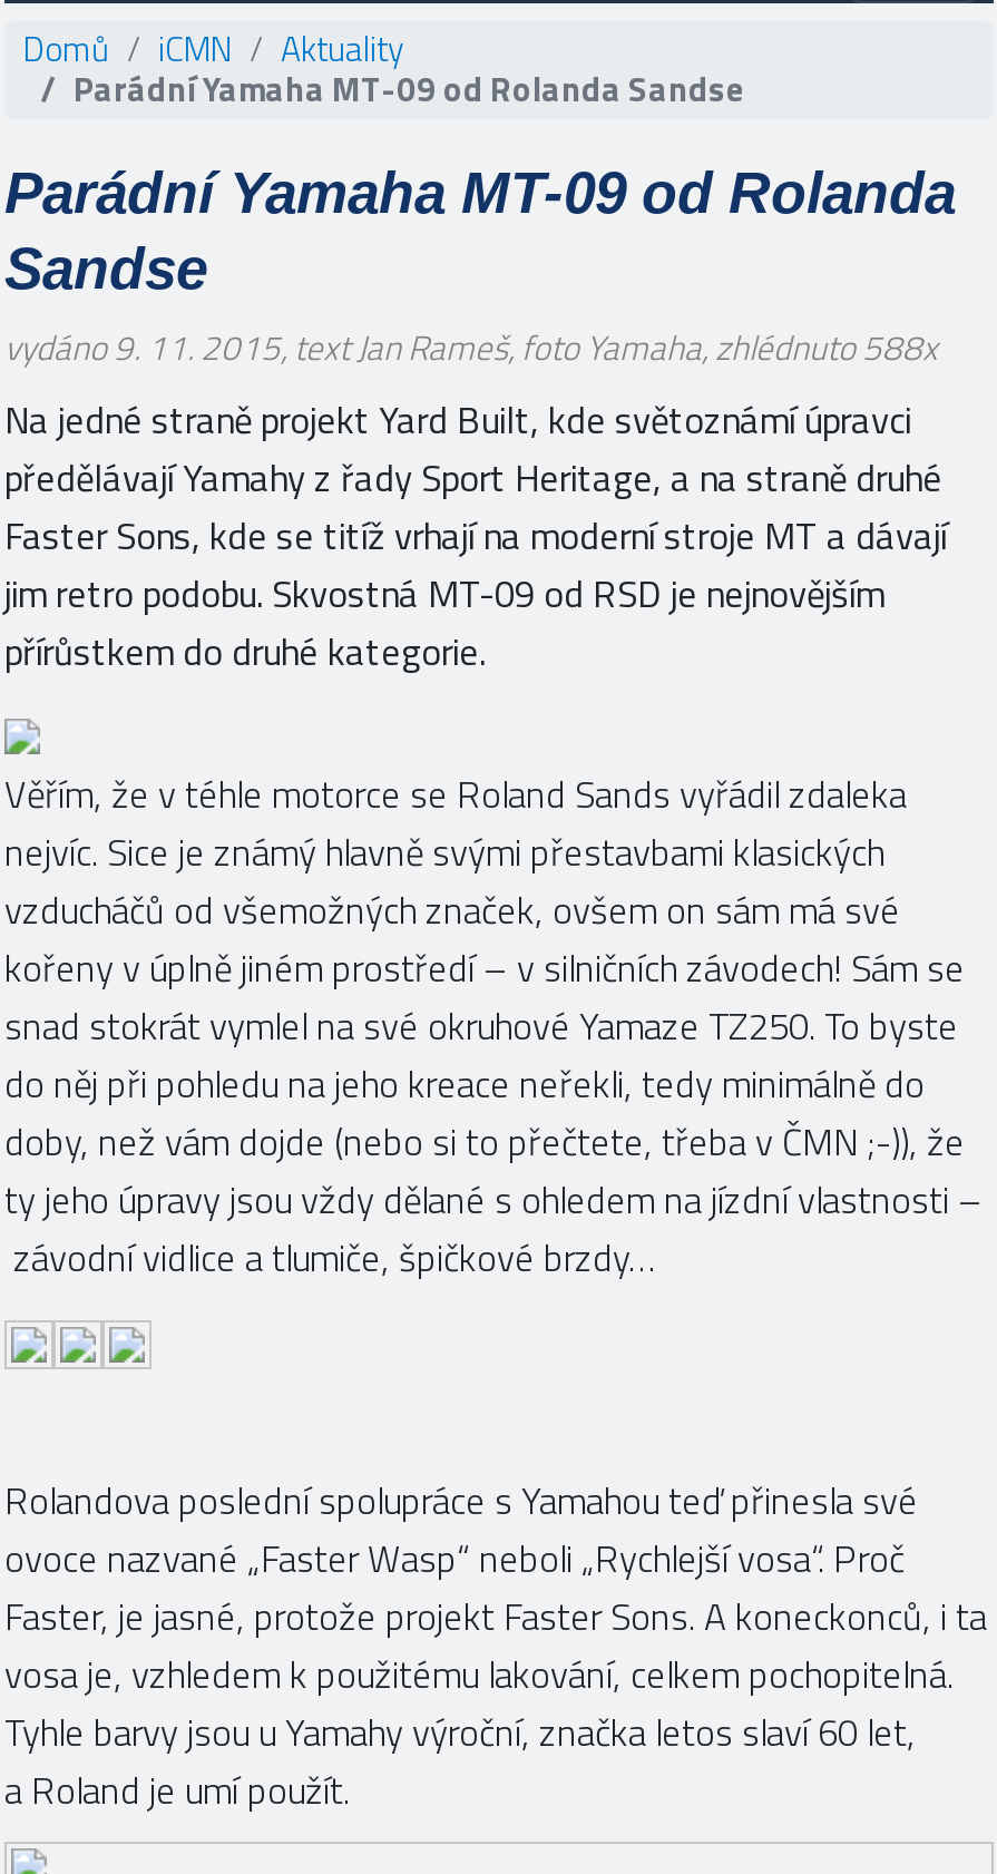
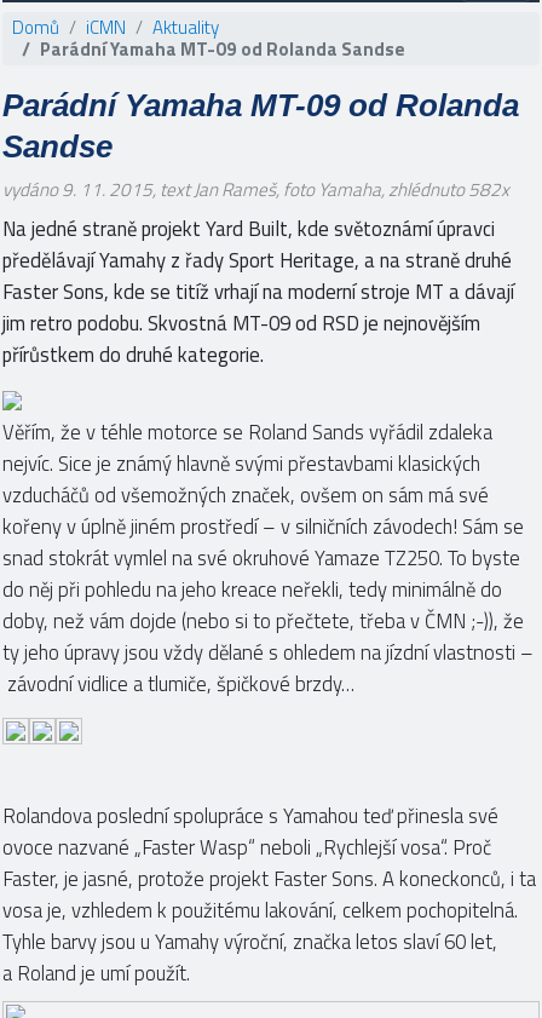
[4,322,938,373] vydáno 9. 11. 2015, text Jan Rameš, foto Yamaha, zhlédnuto 588x -> [2,175,509,203] vydáno 9. 11. 2015, text Jan Rameš, foto Yamaha, zhlédnuto 582x

